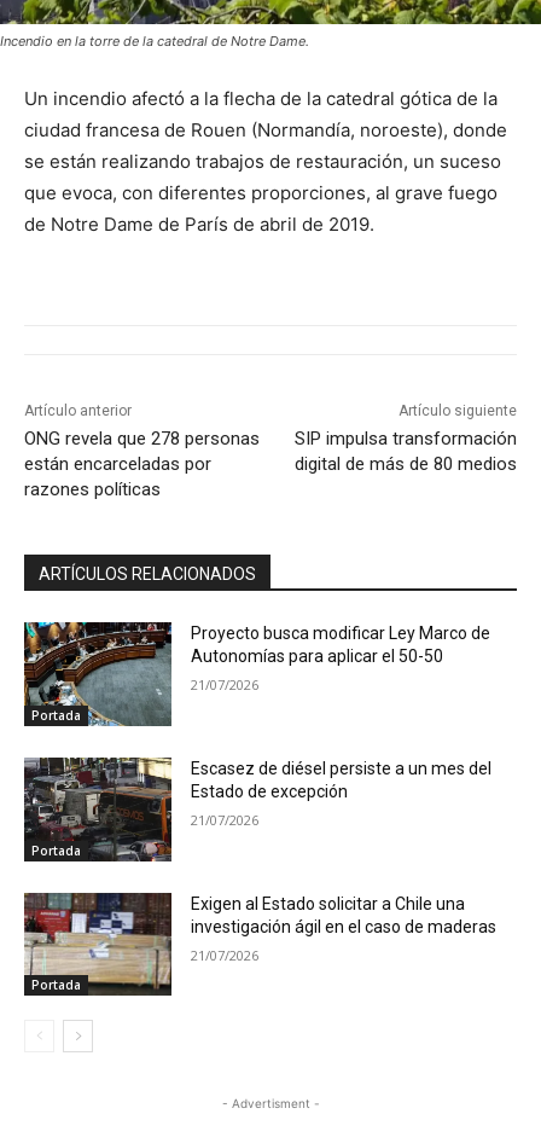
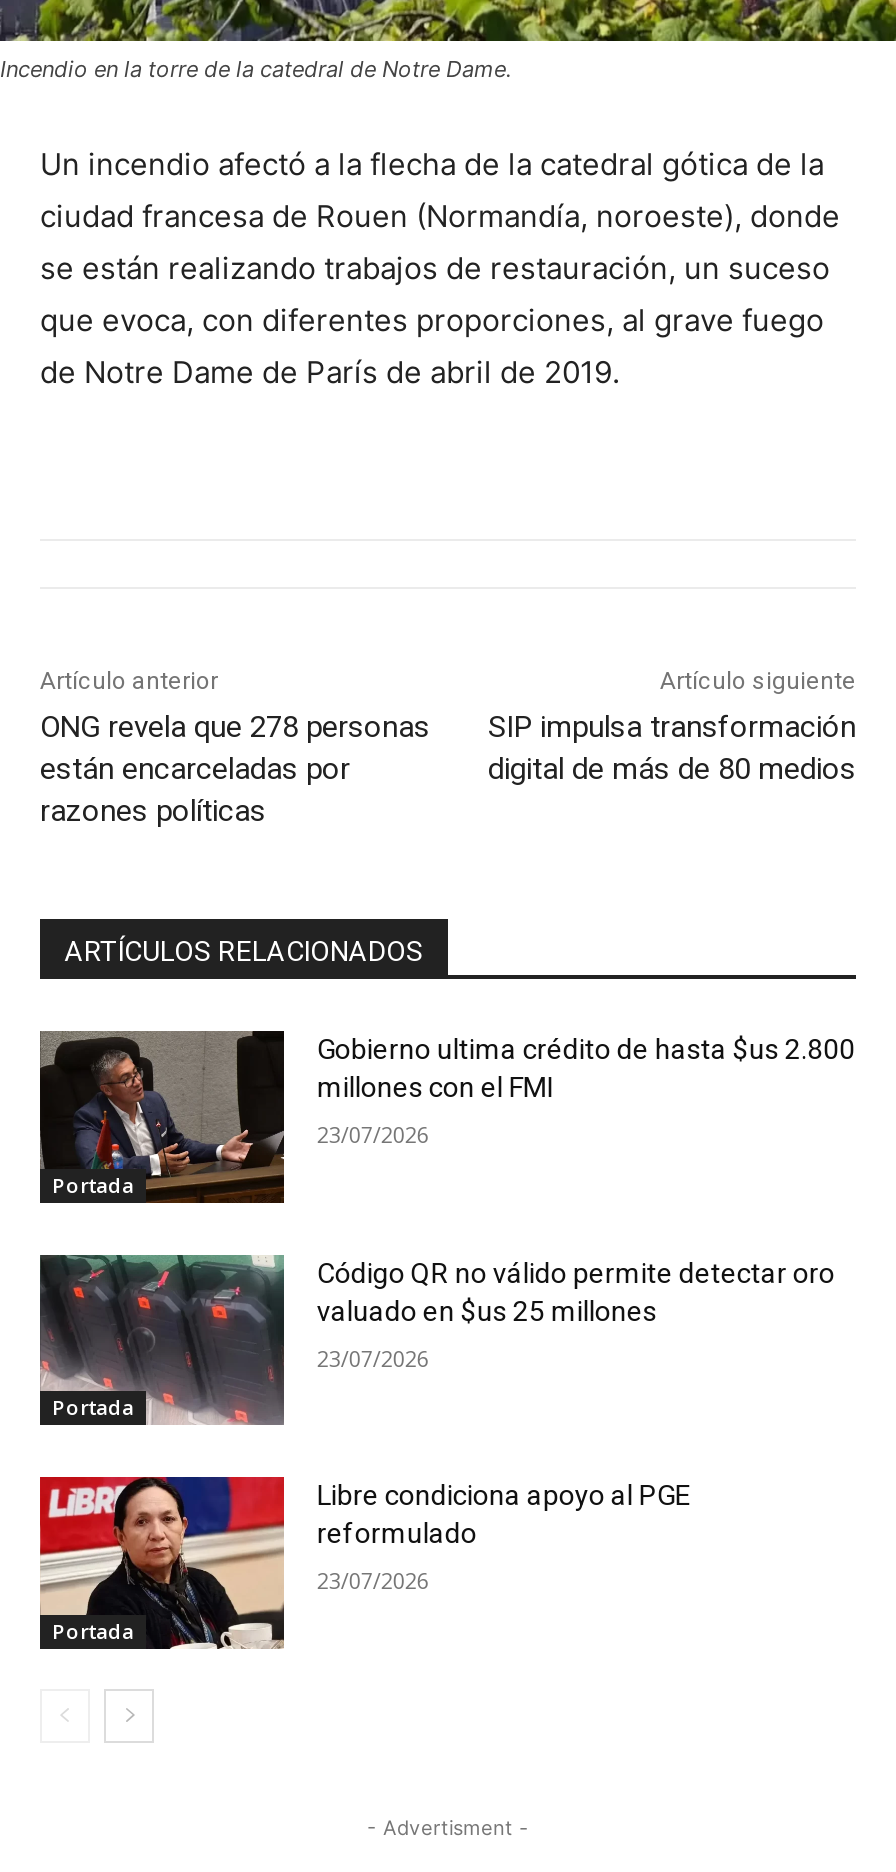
[23,621,491,727] [image] | Proyecto busca modificar Ley Marco de | Autonomías para aplicar el 50-50 -> [38,1030,855,1206] [image] | Gobierno ultima crédito de hasta $us 2.800 | millones con el FMI
[191,676,259,694] 21/07/2026 -> [317,1119,429,1149] 23/07/2026
[23,756,492,863] [image] | Escasez de diésel persiste a un mes del | Estado de excepción -> [40,1254,835,1426] [image] | Código QR no válido permite detectar oro | valuado en $us 25 millones
[191,811,259,829] 21/07/2026 -> [317,1342,429,1372] 23/07/2026
[23,892,497,997] [image] | Exigen al Estado solicitar a Chile una | investigación ágil en el caso de maderas -> [38,1474,691,1650] [image] | Libre condiciona apoyo al PGE | reformulado
[191,946,259,964] 21/07/2026 -> [317,1565,429,1595] 23/07/2026

